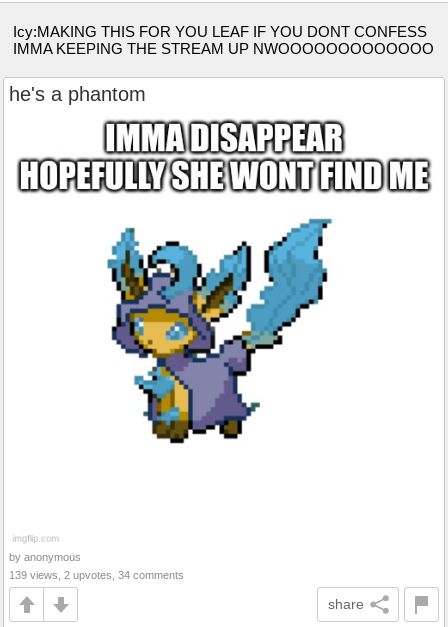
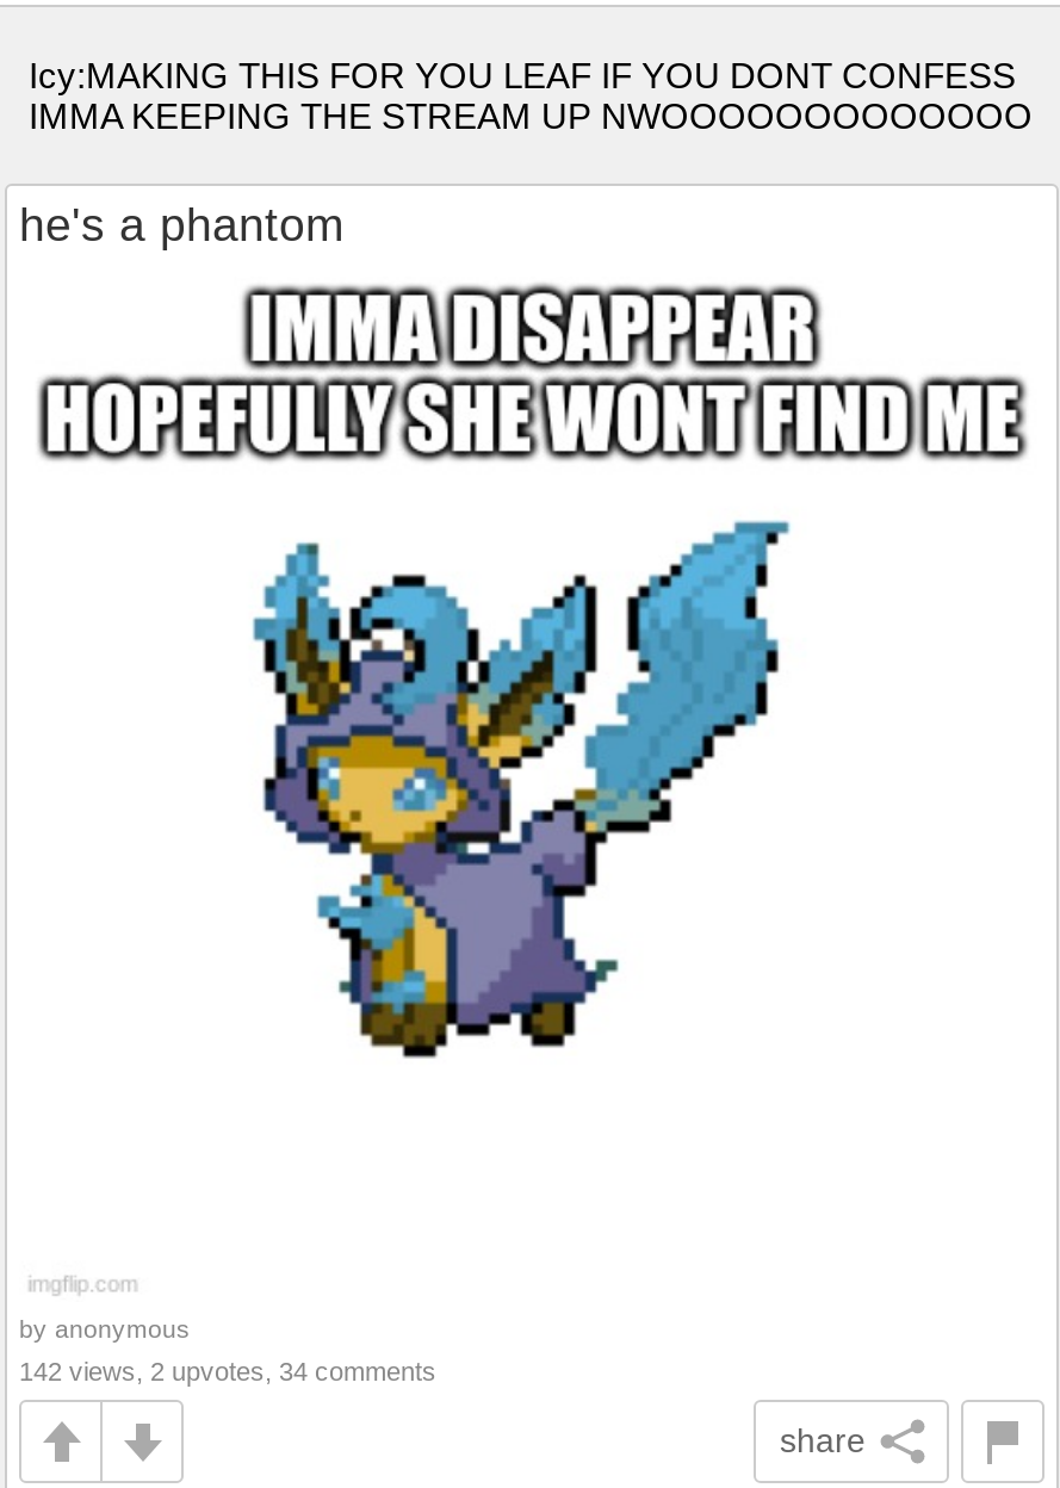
[9,569,184,581] 139 views, 2 upvotes, 34 comments -> [19,1357,436,1385] 142 views, 2 upvotes, 34 comments

